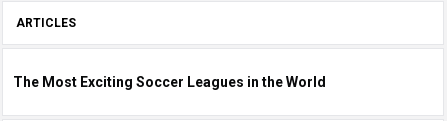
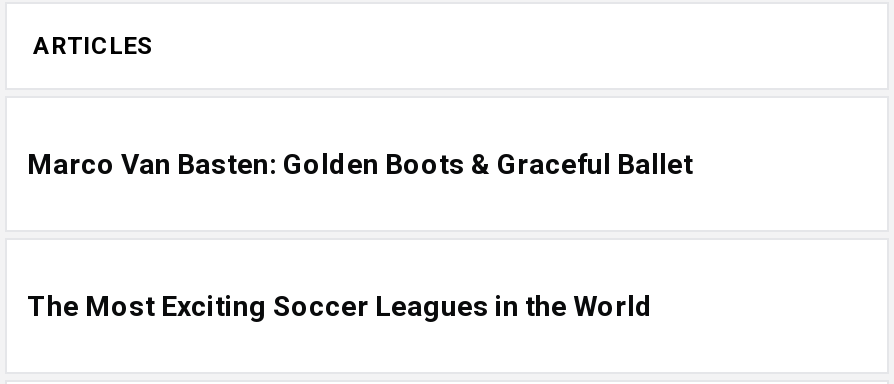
none -> [27,149,693,181] Marco Van Basten: Golden Boots & Graceful Ballet

